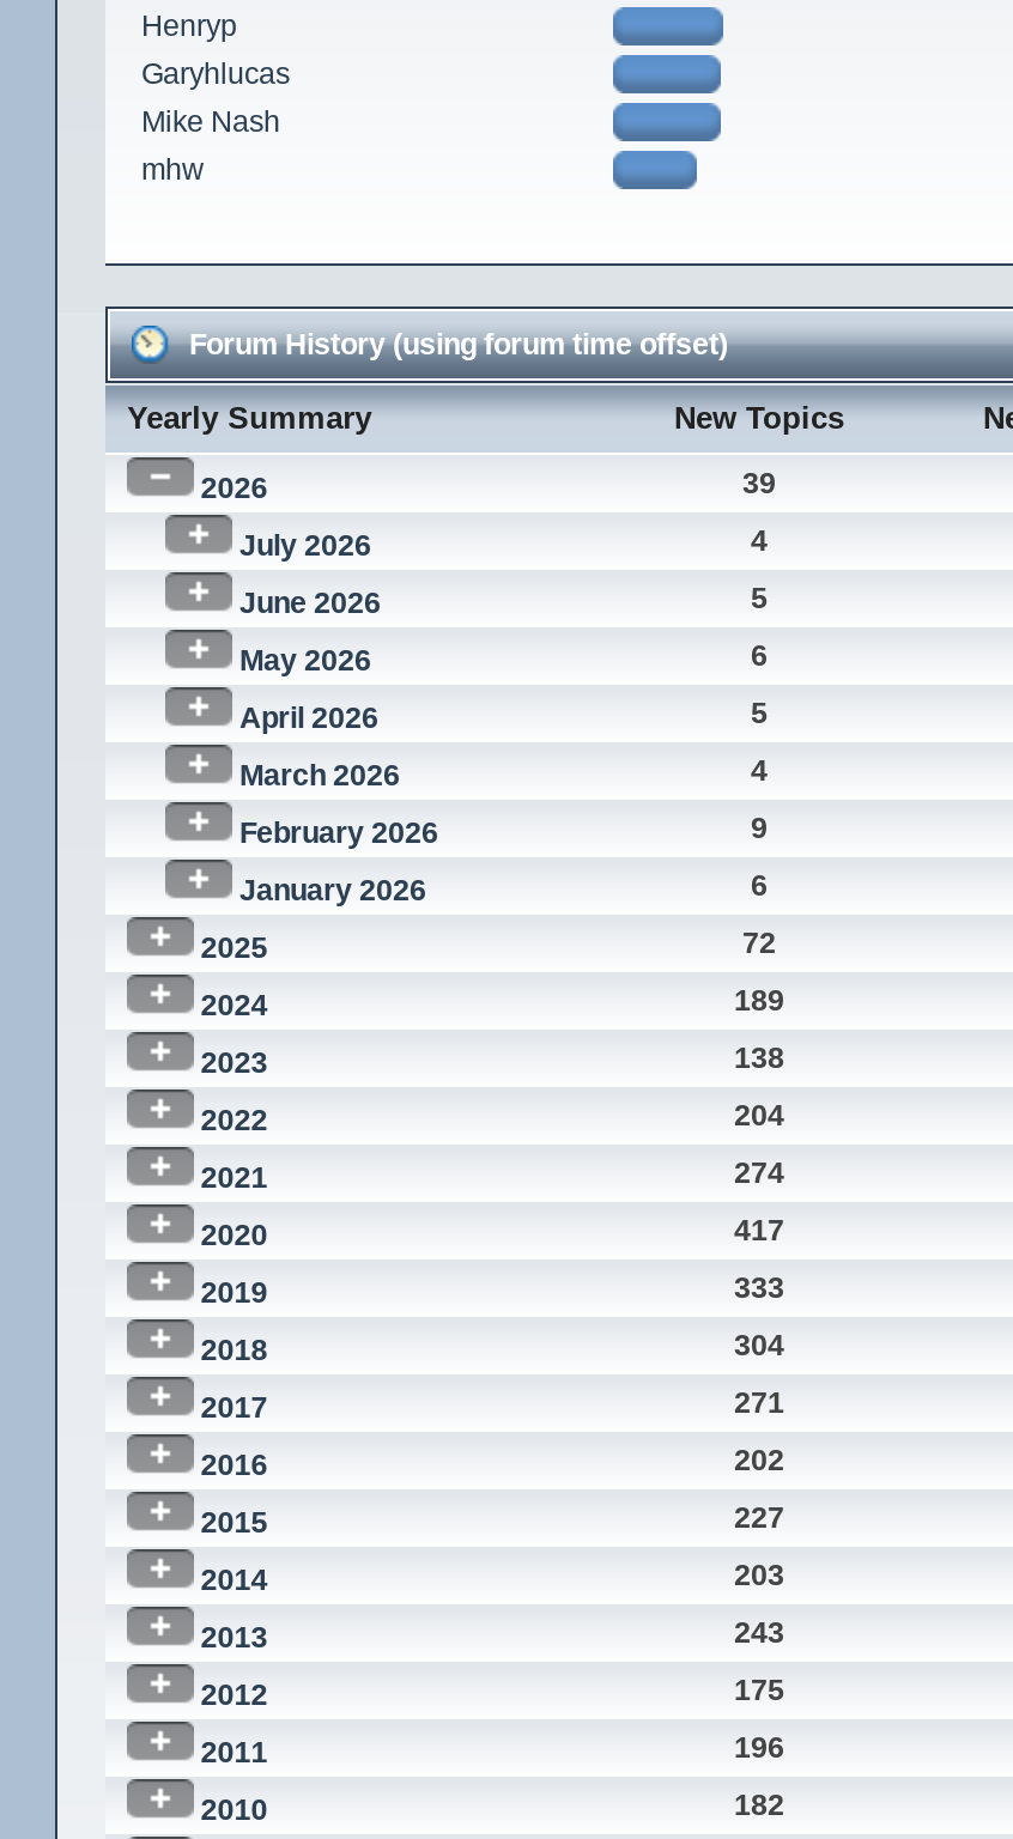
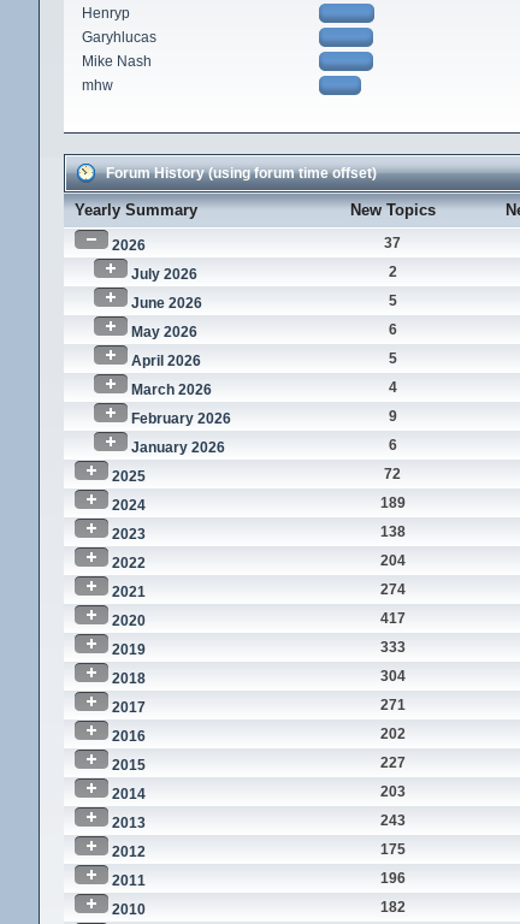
[742,468,776,501] 39 -> [384,235,401,252] 37
[751,525,768,559] 4 -> [388,264,397,281] 2

